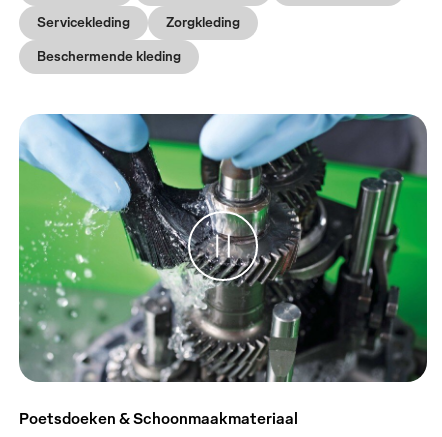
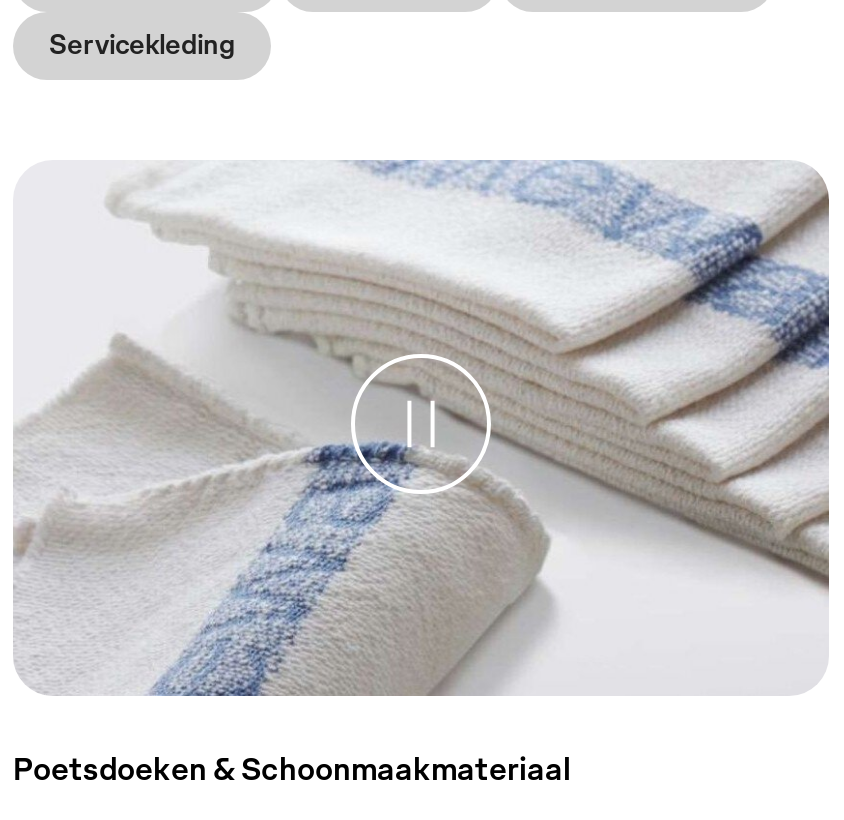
[37,13,240,64] Zorgkleding | Beschermende kleding -> none
[18,113,428,383] [image] -> [13,160,831,698] [image]

